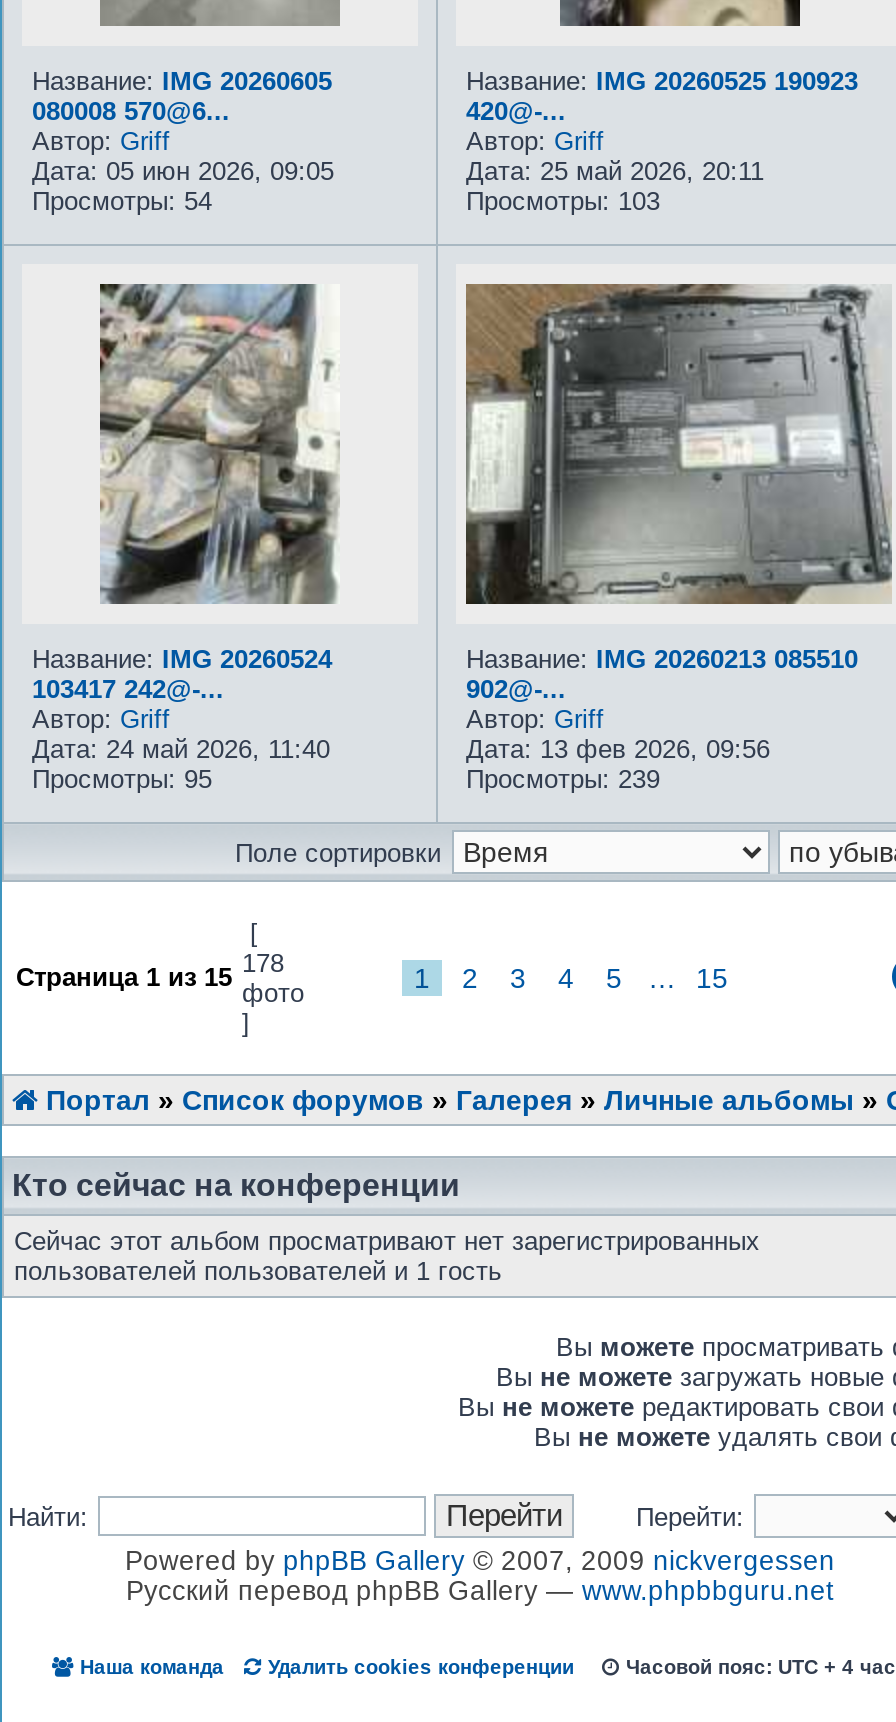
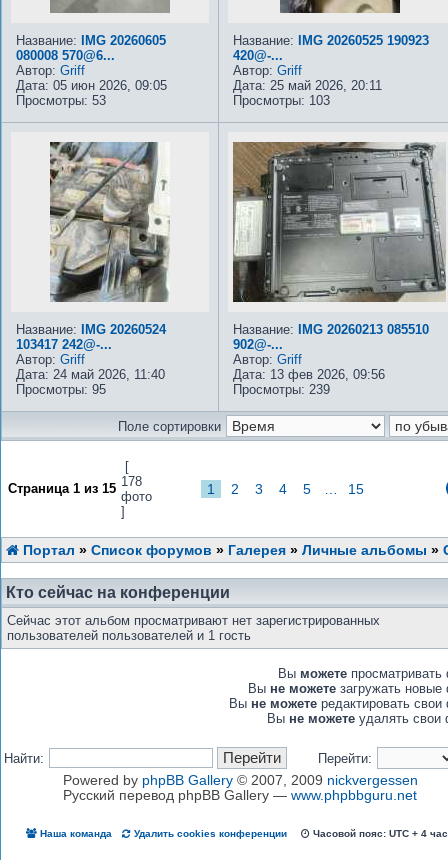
[32,186,212,216] Просмотры: 54 -> [16,93,106,108] Просмотры: 53

